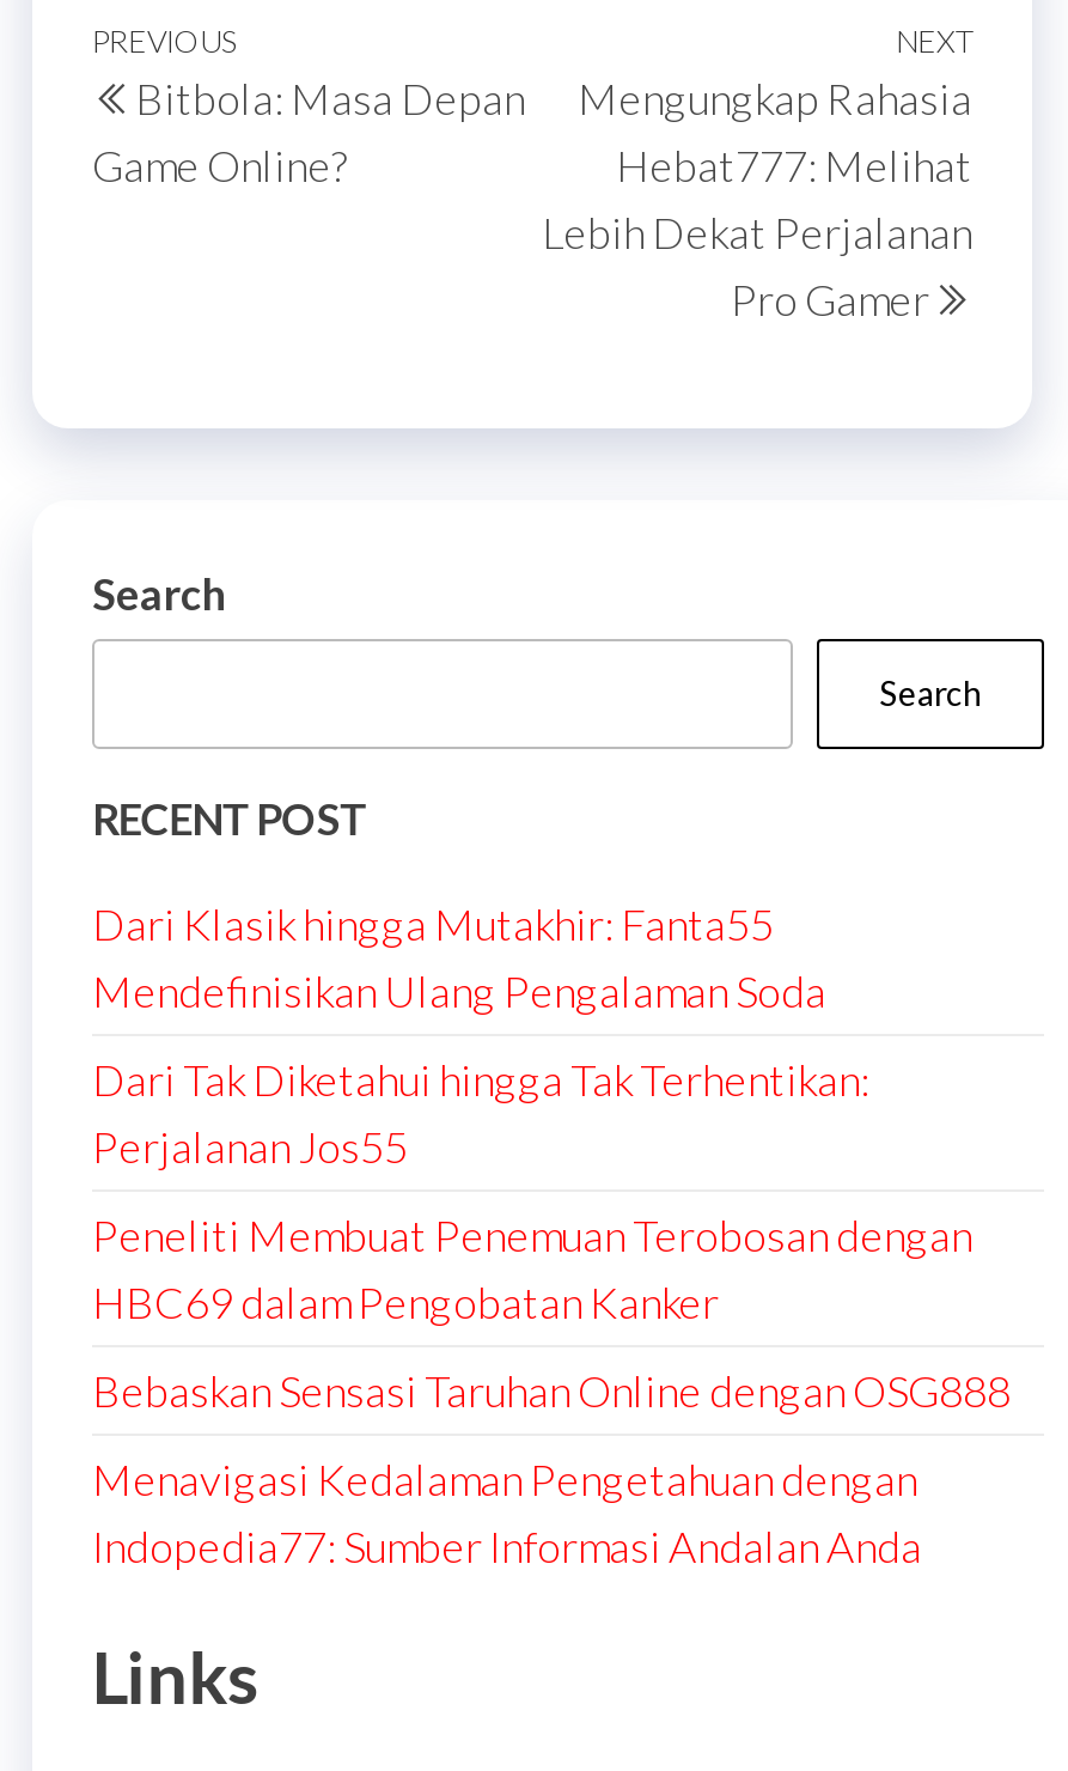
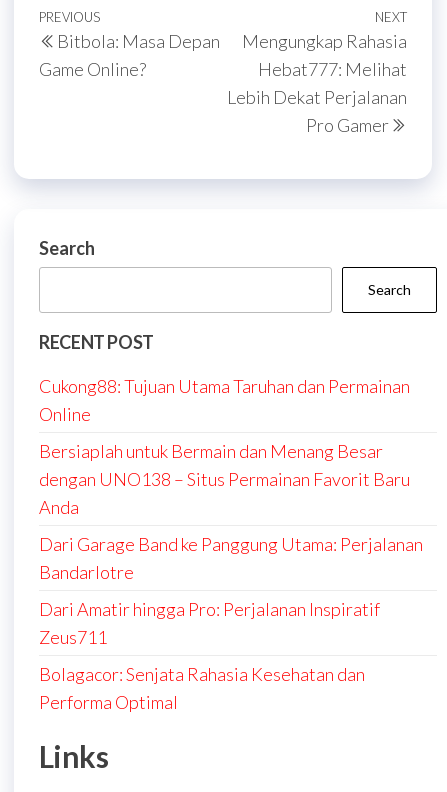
[92,898,826,1018] Dari Klasik hingga Mutakhir: Fanta55 | Mendefinisikan Ulang Pengalaman Soda -> [39,375,410,425] Cukong88: Tujuan Utama Taruhan dan Permainan | Online
[92,1054,869,1174] Dari Tak Diketahui hingga Tak Terhentikan: | Perjalanan Jos55 -> [39,440,410,518] Bersiaplah untuk Bermain dan Menang Besar | dengan UNO138 – Situs Permainan Favorit Baru | Anda
[92,1210,972,1329] Peneliti Membuat Penemuan Terobosan dengan | HBC69 dalam Pengobatan Kanker -> [39,533,423,583] Dari Garage Band ke Panggung Utama: Perjalanan | Bandarlotre
[92,1365,1011,1418] Bebaskan Sensasi Taruhan Online dengan OSG888 -> [39,598,380,648] Dari Amatir hingga Pro: Perjalanan Inspiratif | Zeus711
[92,1454,922,1573] Menavigasi Kedalaman Pengetahuan dengan | Indopedia77: Sumber Informasi Andalan Anda -> [39,663,365,713] Bolagacor: Senjata Rahasia Kesehatan dan | Performa Optimal

